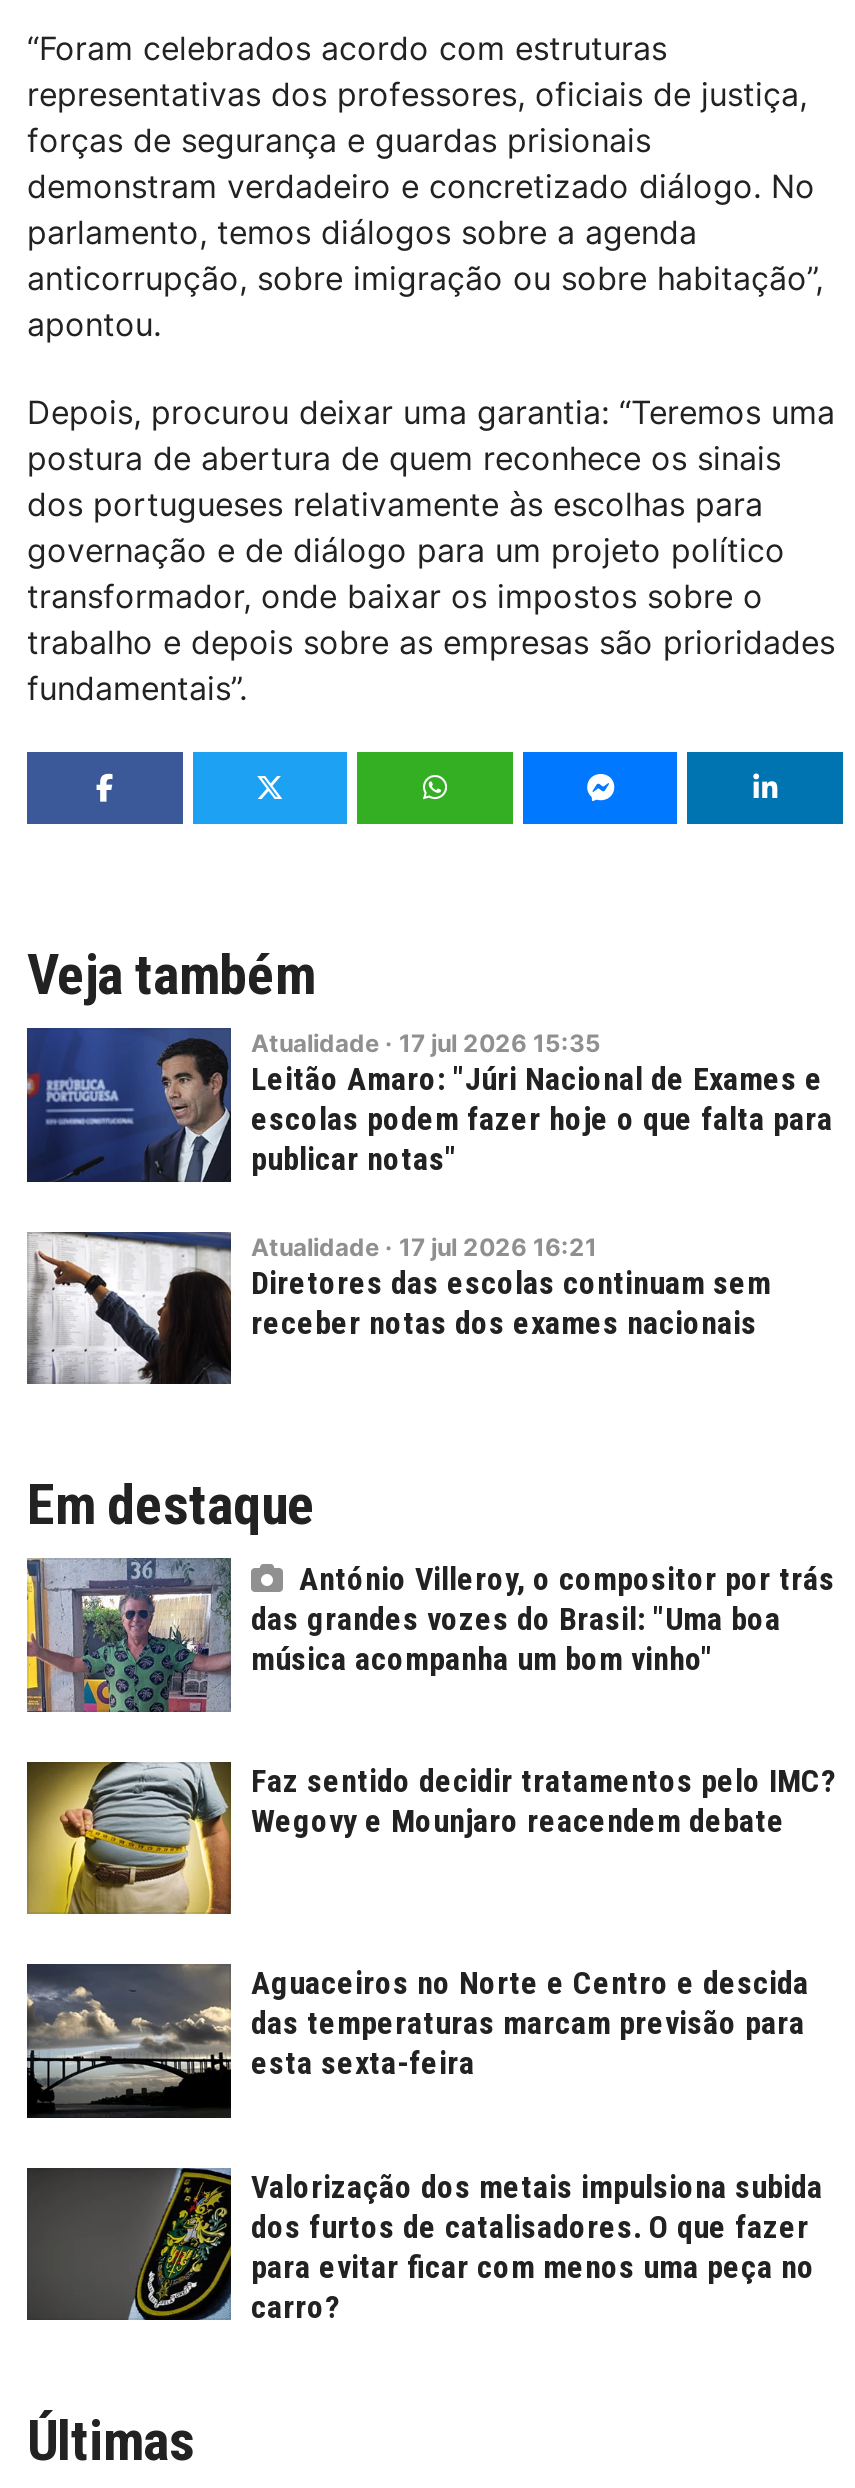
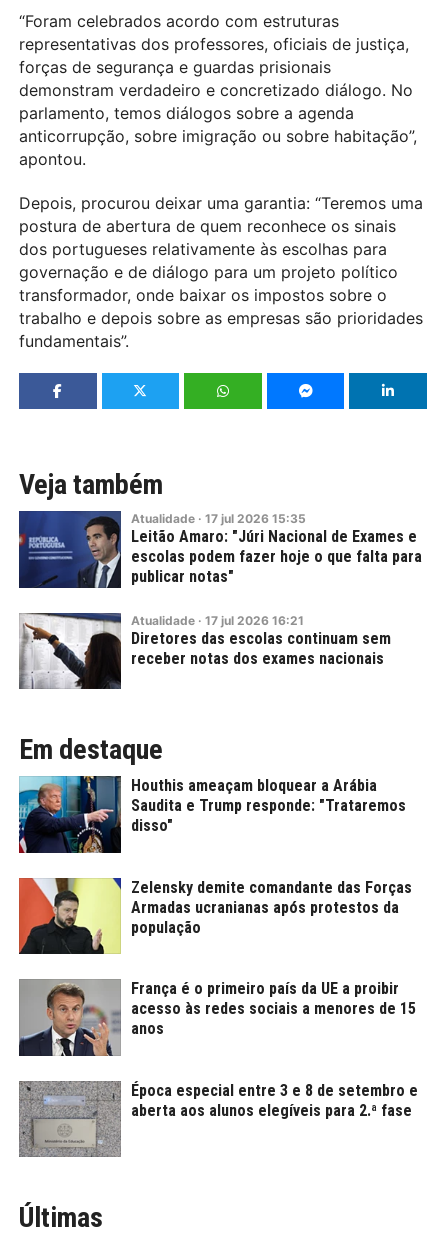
[25,1558,835,1714] [image] | António Villeroy, o compositor por trás | das grandes vozes do Brasil: "Uma boa | música acompanha um bom vinho" -> [18,776,406,854] [image] | Houthis ameaçam bloquear a Arábia | Saudita e Trump responde: "Trataremos | disso"
[25,1760,837,1916] [image] | Faz sentido decidir tratamentos pelo IMC? | Wegovy e Mounjaro reacendem debate -> [18,877,412,955] [image] | Zelensky demite comandante das Forças | Armadas ucranianas após protestos da | população
[27,1964,809,2120] [image] | Aguaceiros no Norte e Centro e descida | das temperaturas marcam previsão para | esta sexta-feira -> [18,979,416,1057] [image] | França é o primeiro país da UE a proibir | acesso às redes sociais a menores de 15 | anos
[27,2168,823,2326] [image] | Valorização dos metais impulsiona subida | dos furtos de catalisadores. O que fazer | para evitar ficar com menos uma peça no | carro? -> [19,1081,418,1157] [image] | Época especial entre 3 e 8 de setembro e | aberta aos alunos elegíveis para 2.ª fase

